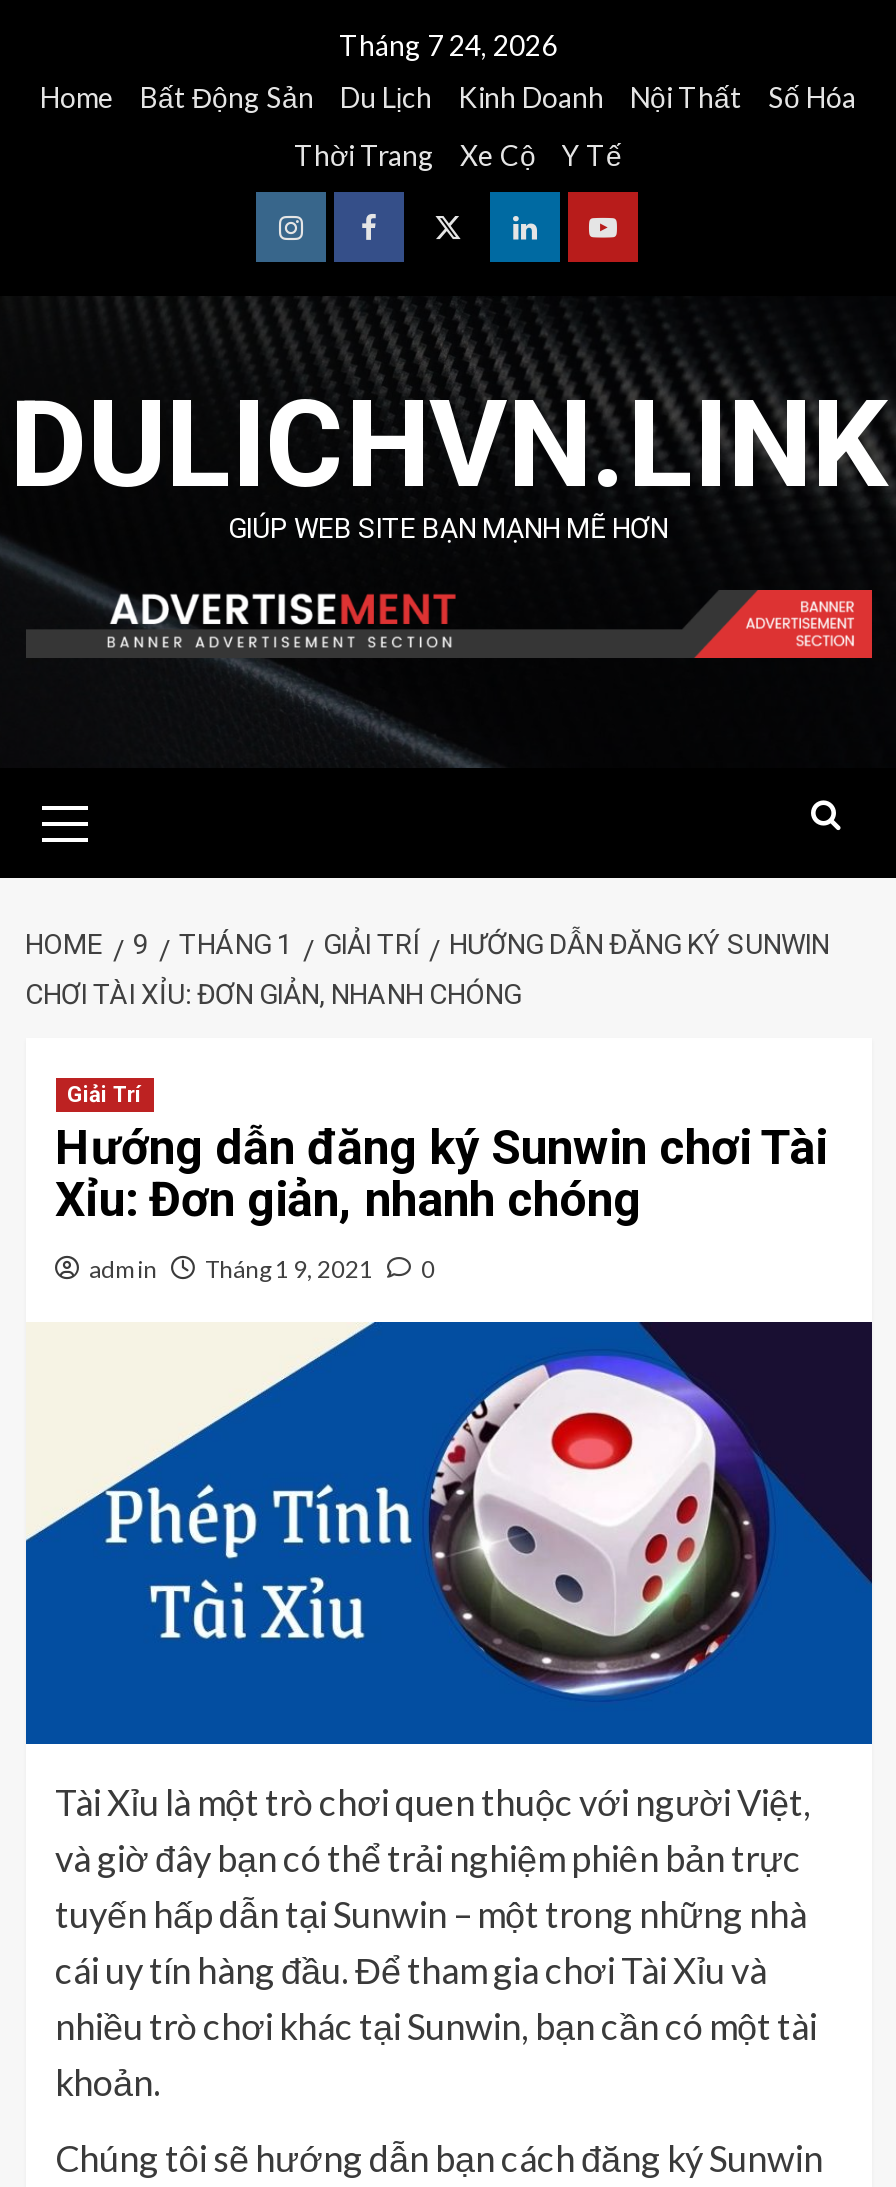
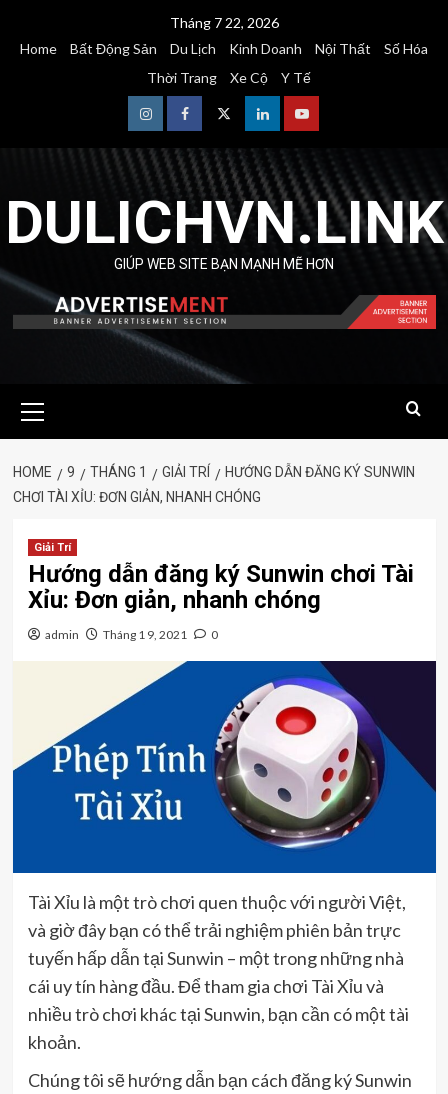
[339,28,557,62] Tháng 7 24, 2026 -> [169,14,278,31] Tháng 7 22, 2026

